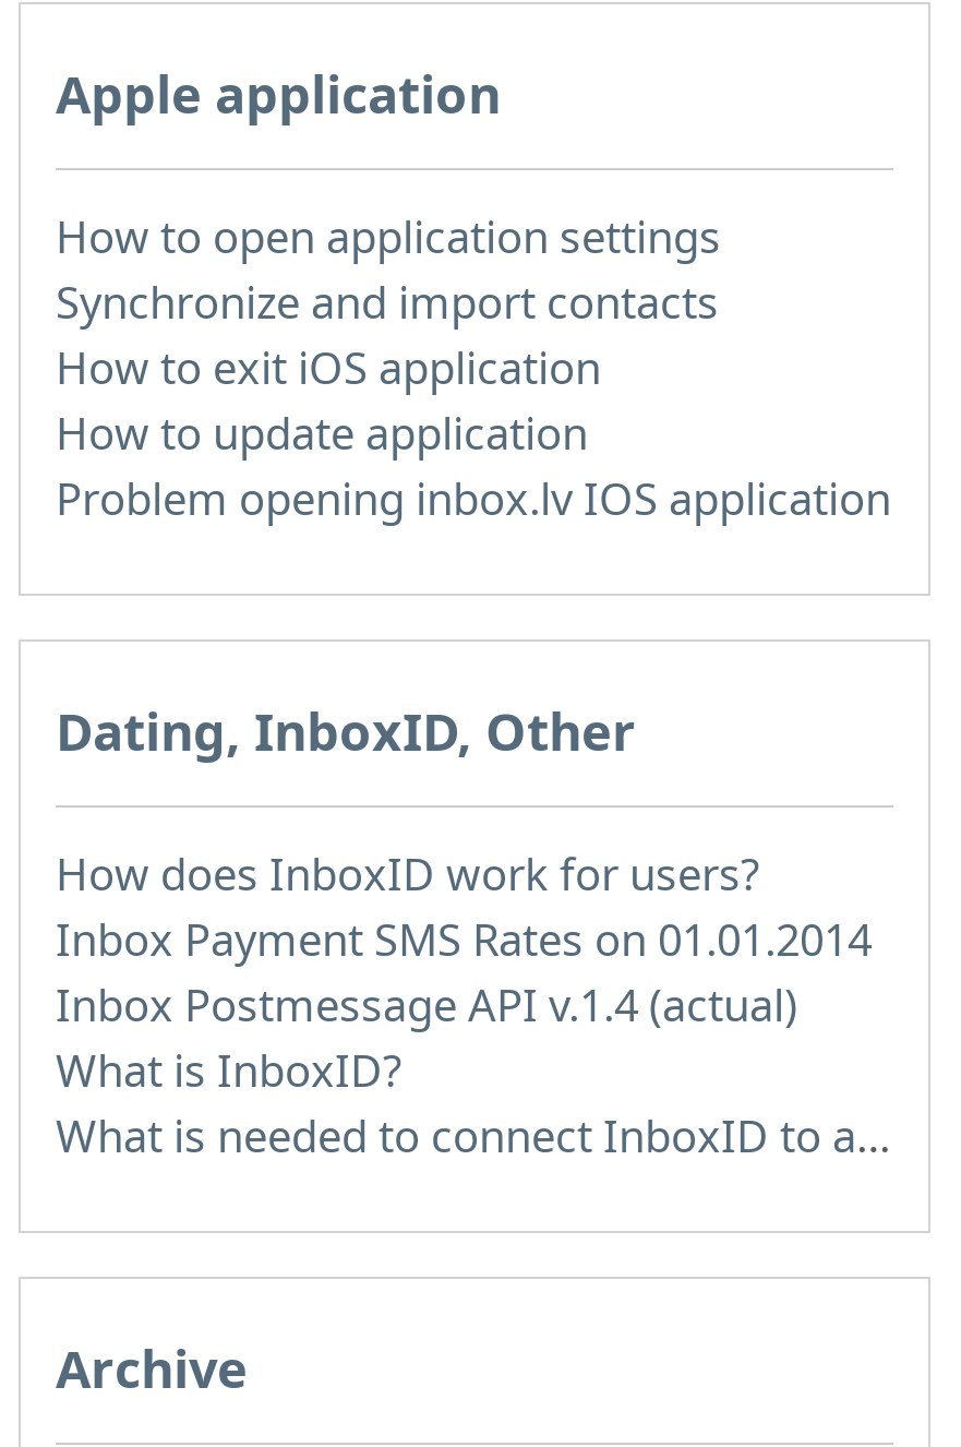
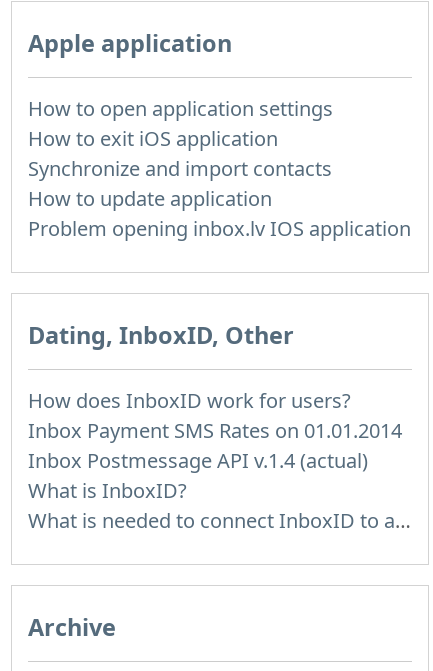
moved [56,272,719,331] -> [28,155,332,182]: Synchronize and import contacts
moved [56,338,601,397] -> [28,125,278,152]: How to exit iOS application

